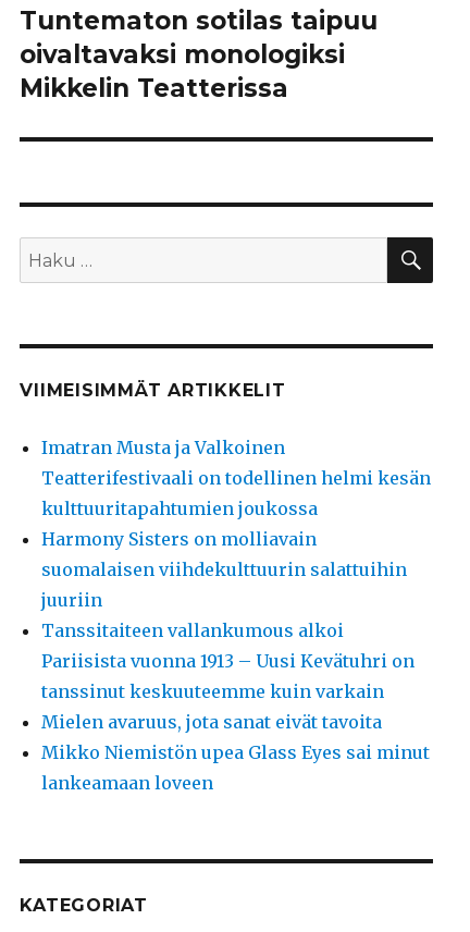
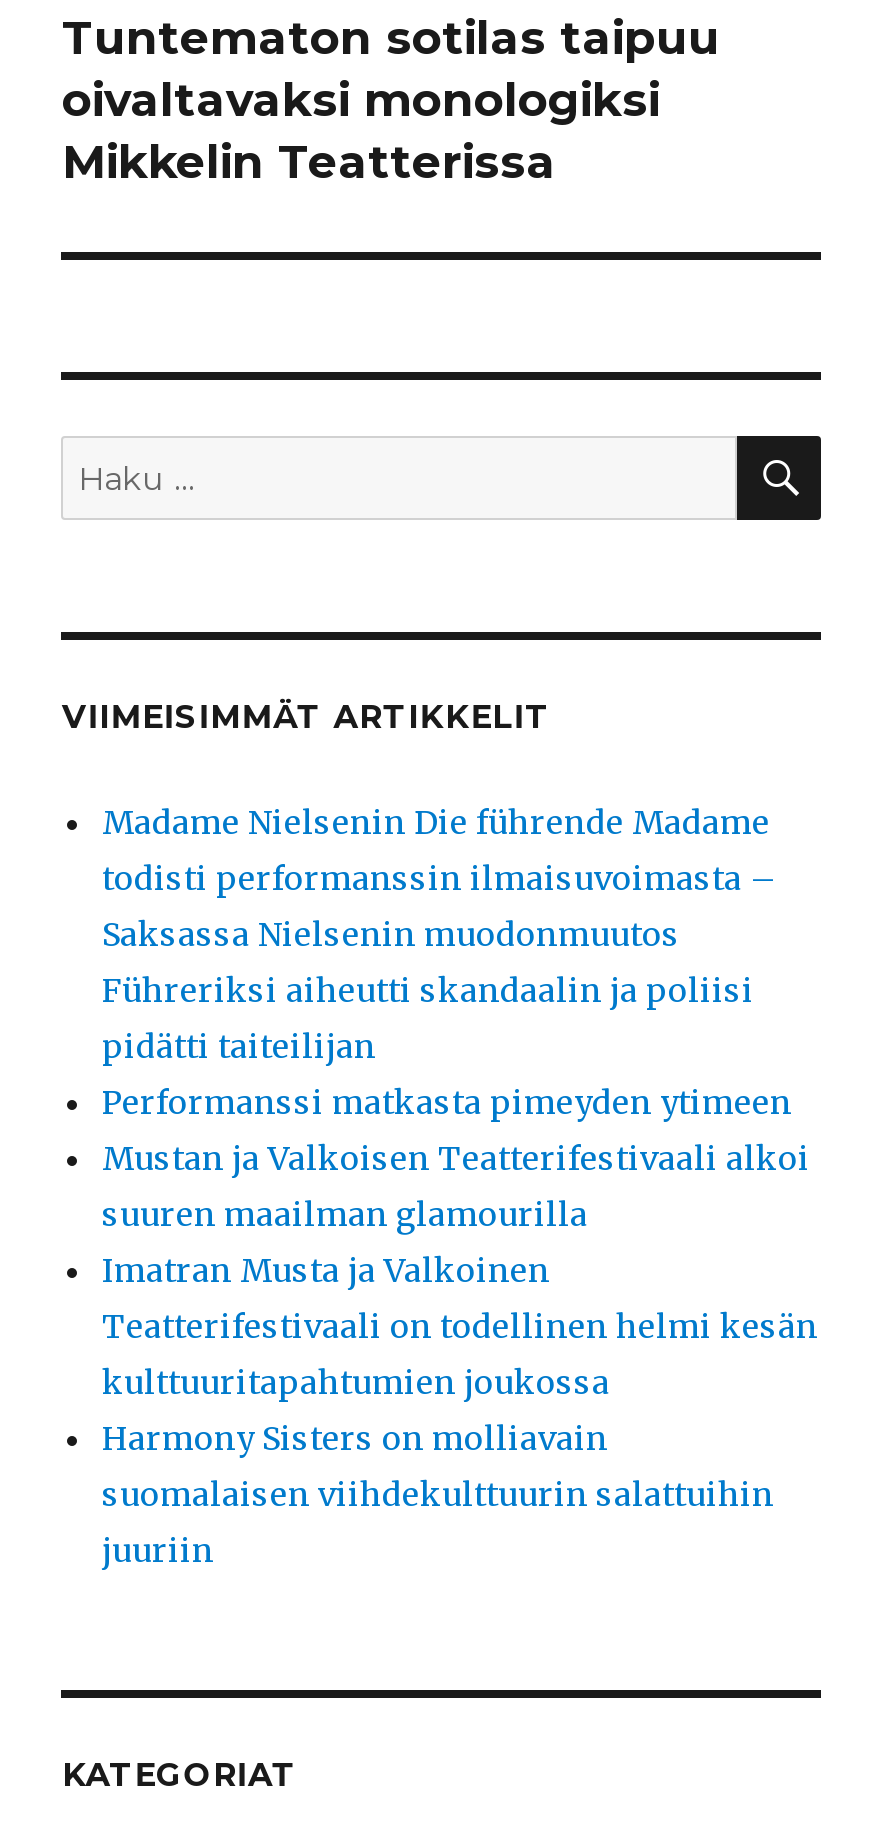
none -> [102,802,810,1234] Madame Nielsenin Die führende Madame | todisti performanssin ilmaisuvoimasta – | Saksassa Nielsenin muodonmuutos | Führeriksi aiheutti skandaalin ja poliisi | pidätti taiteilijan | Performanssi matkasta pimeyden ytimeen | Mustan ja Valkoisen Teatterifestivaali alkoi | suuren maailman glamourilla
moved [42,437,431,611] -> [102,1250,818,1570]: Imatran Musta ja Valkoinen | Teatterifestivaali on todellinen helmi kesän | kulttuuritapahtumien joukossa | Harmony Sisters on molliavain | suomalaisen viihdekulttuurin salattuihin | juuriin
[42,620,430,794] Tanssitaiteen vallankumous alkoi | Pariisista vuonna 1913 – Uusi Kevätuhri on | tanssinut keskuuteemme kuin varkain | Mielen avaruus, jota sanat eivät tavoita | Mikko Niemistön upea Glass Eyes sai minut | lankeamaan loveen -> none

